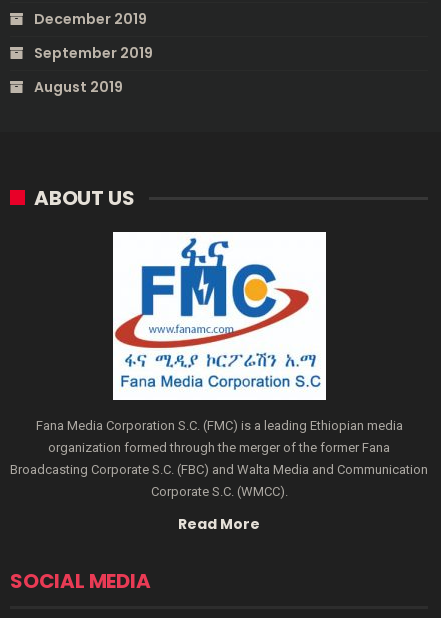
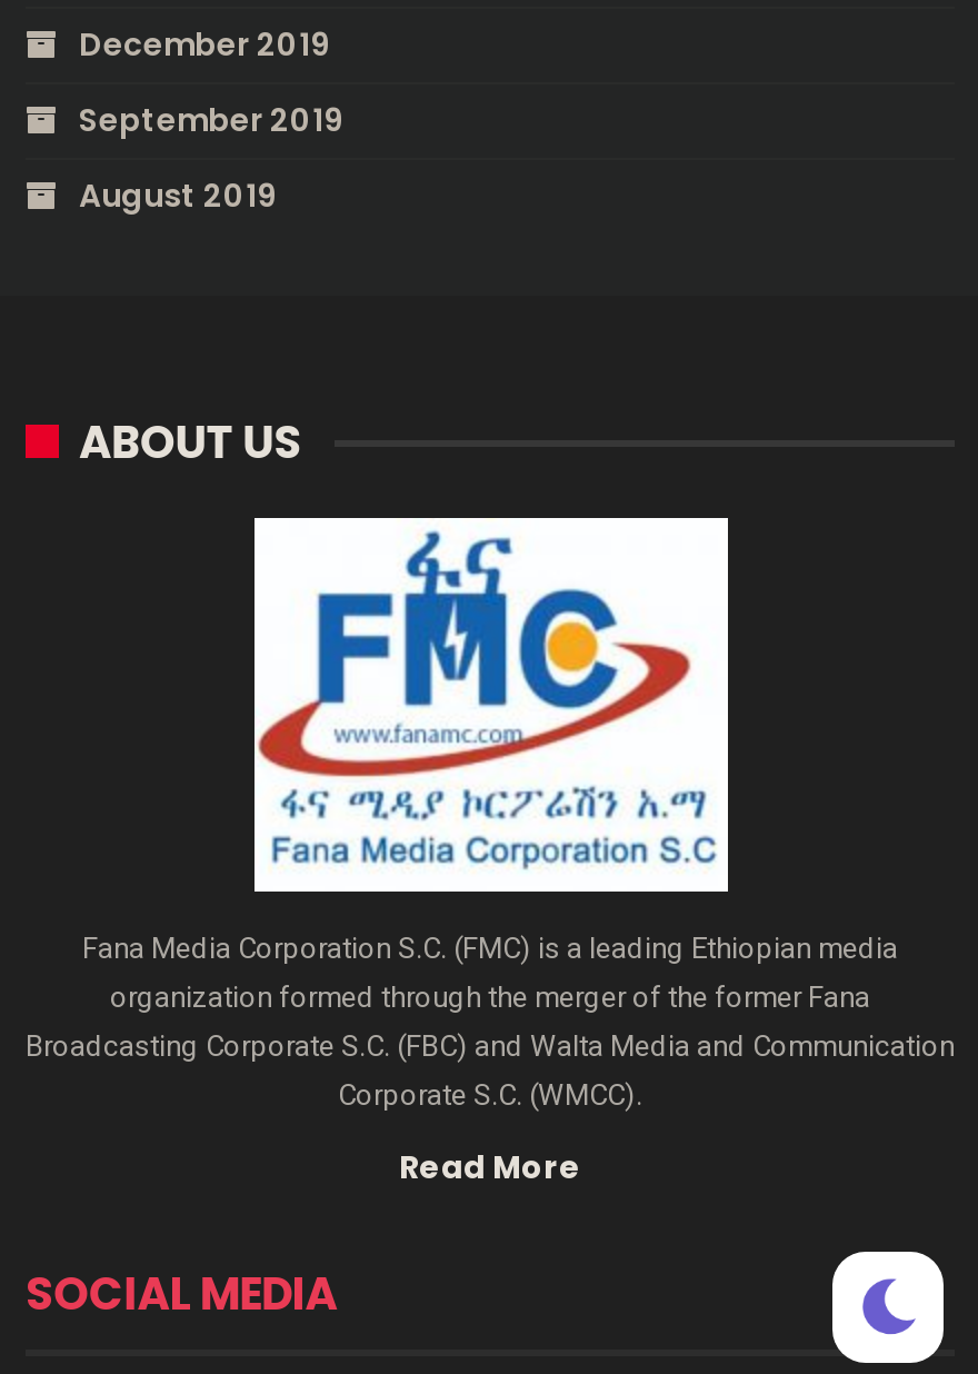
none -> [830,1249,946,1365] [image]

